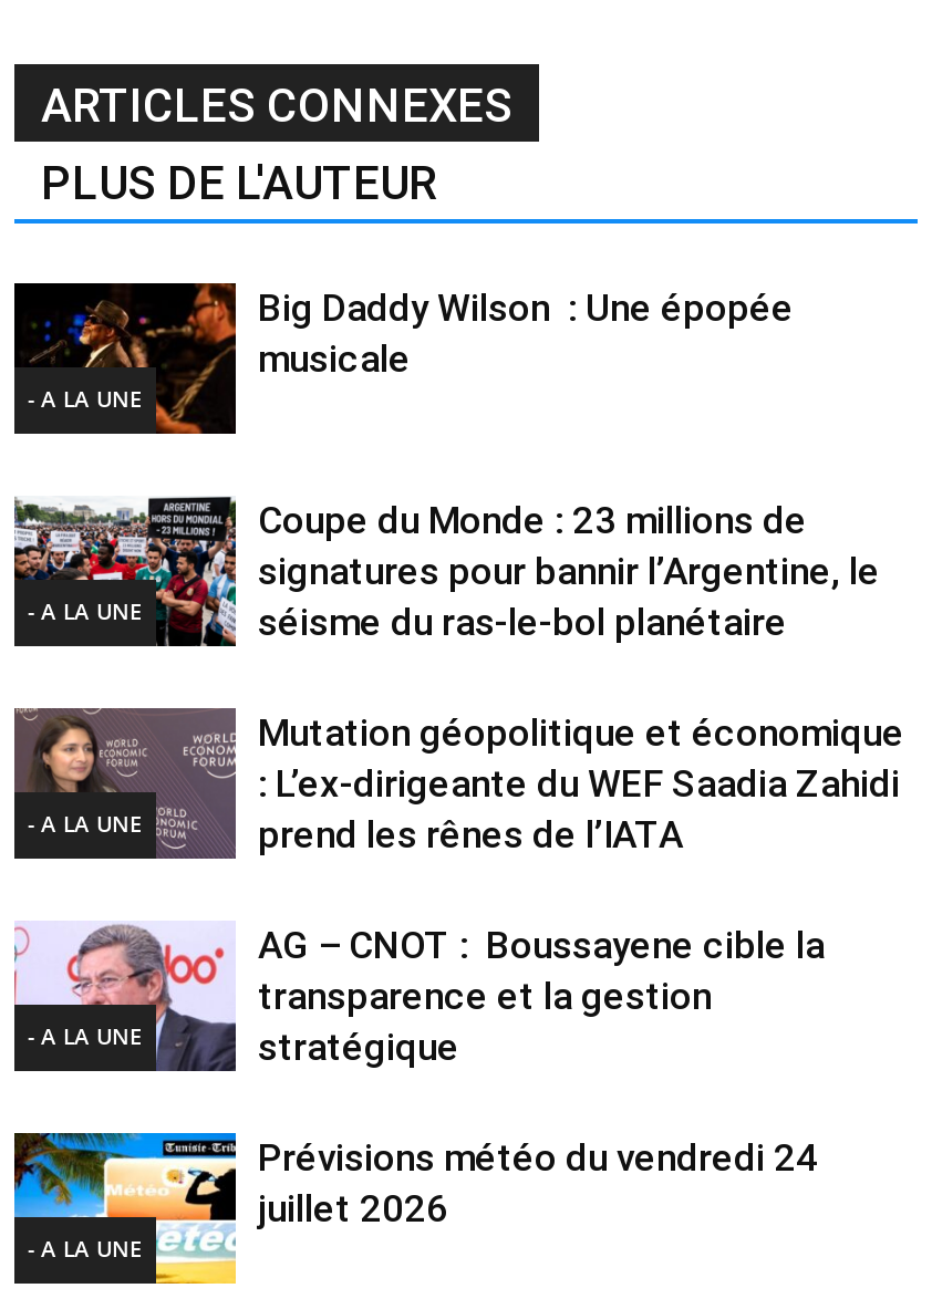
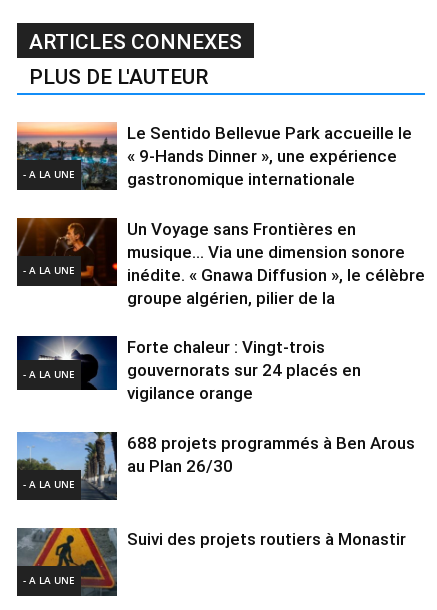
[12,281,794,434] [image] | Big Daddy Wilson : Une épopée | musicale -> [17,122,412,190] [image] | Le Sentido Bellevue Park accueille le | « 9-Hands Dinner », une expérience | gastronomique internationale
[12,496,880,646] [image] | Coupe du Monde : 23 millions de | signatures pour bannir l’Argentine, le | séisme du ras-le-bol planétaire -> [16,217,425,307] [image] | Un Voyage sans Frontières en | musique… Via une dimension sonore | inédite. « Gnawa Diffusion », le célèbre | groupe algérien, pilier de la
[12,706,904,859] [image] | Mutation géopolitique et économique | : L’ex-dirigeante du WEF Saadia Zahidi | prend les rênes de l’IATA -> [17,322,361,402] [image] | Forte chaleur : Vingt-trois | gouvernorats sur 24 placés en | vigilance orange
[14,922,825,1069] [image] | AG – CNOT : Boussayene cible la | transparence et la gestion | stratégique -> [17,431,415,498] [image] | 688 projets programmés à Ben Arous | au Plan 26/30
[12,1131,818,1286] [image] | Prévisions météo du vendredi 24 | juillet 2026 -> [16,527,406,597] [image] | Suivi des projets routiers à Monastir

